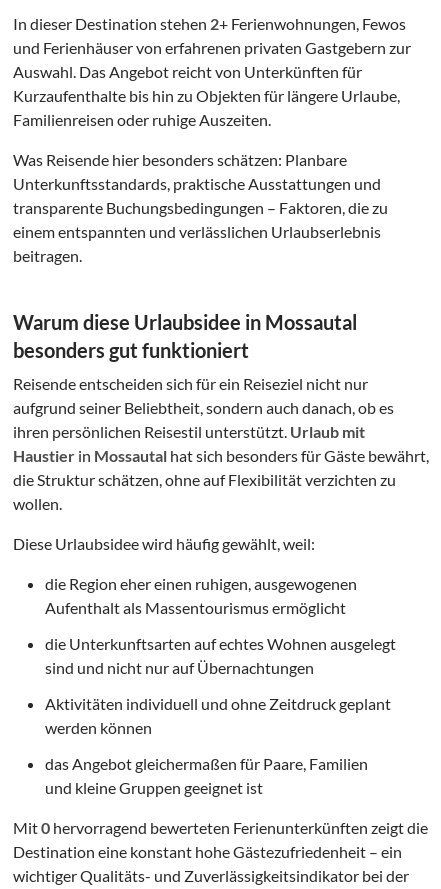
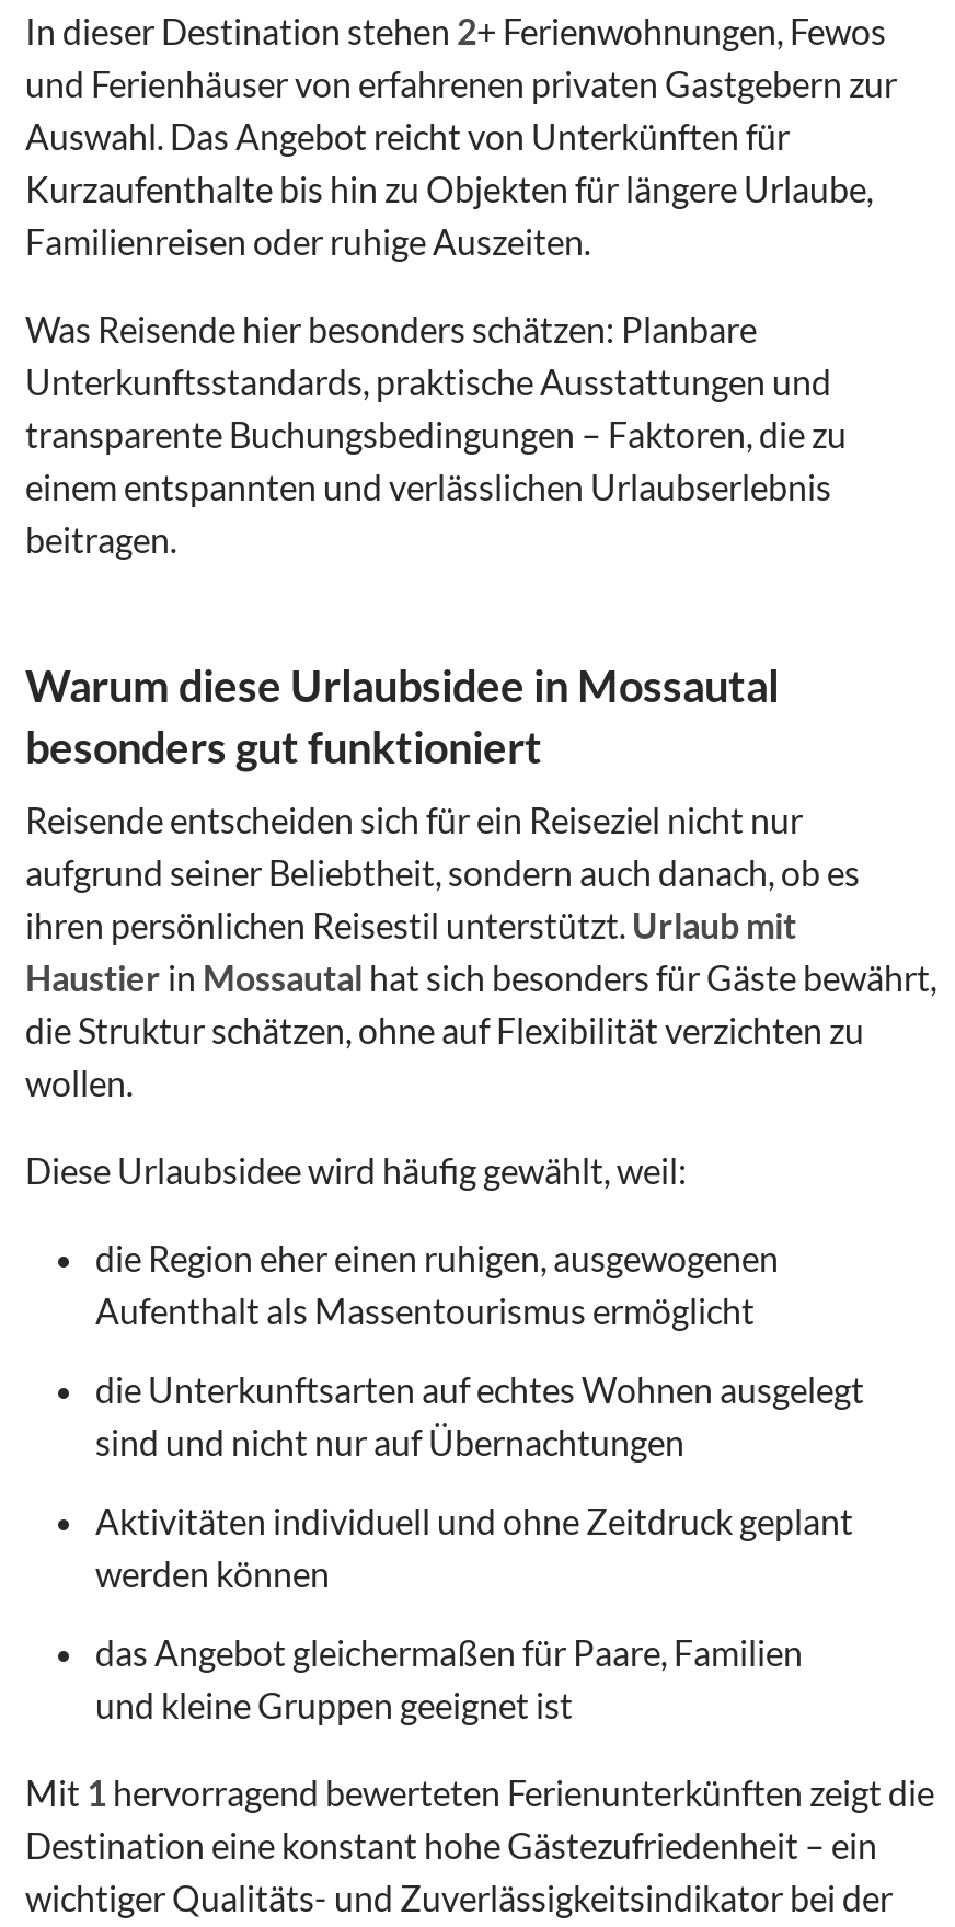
[13,818,428,837] Mit 0 hervorragend bewerteten Ferienunterkünften zeigt die -> [25,1772,934,1814] Mit 1 hervorragend bewerteten Ferienunterkünften zeigt die

